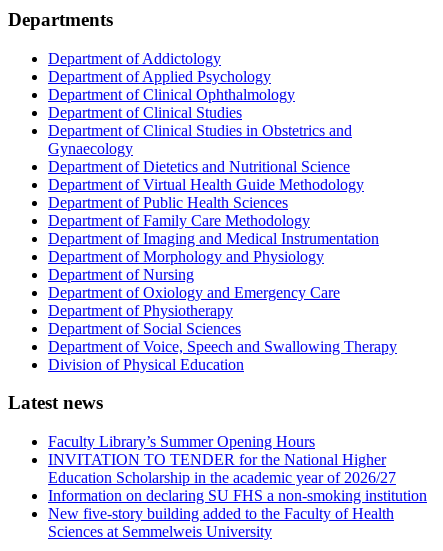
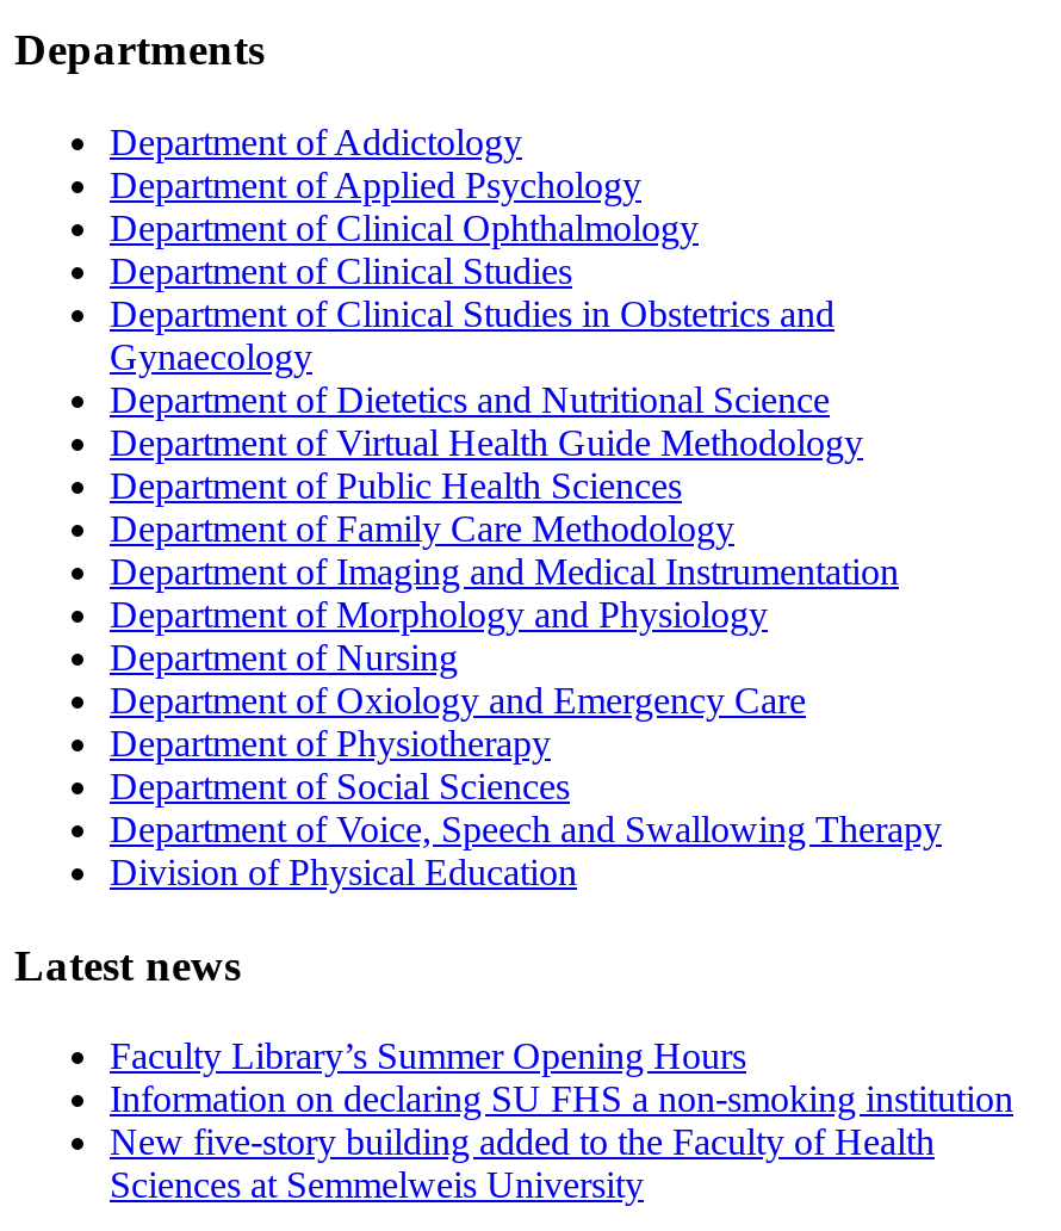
[48,451,396,486] INVITATION TO TENDER for the National Higher | Education Scholarship in the academic year of 2026/27 -> none

